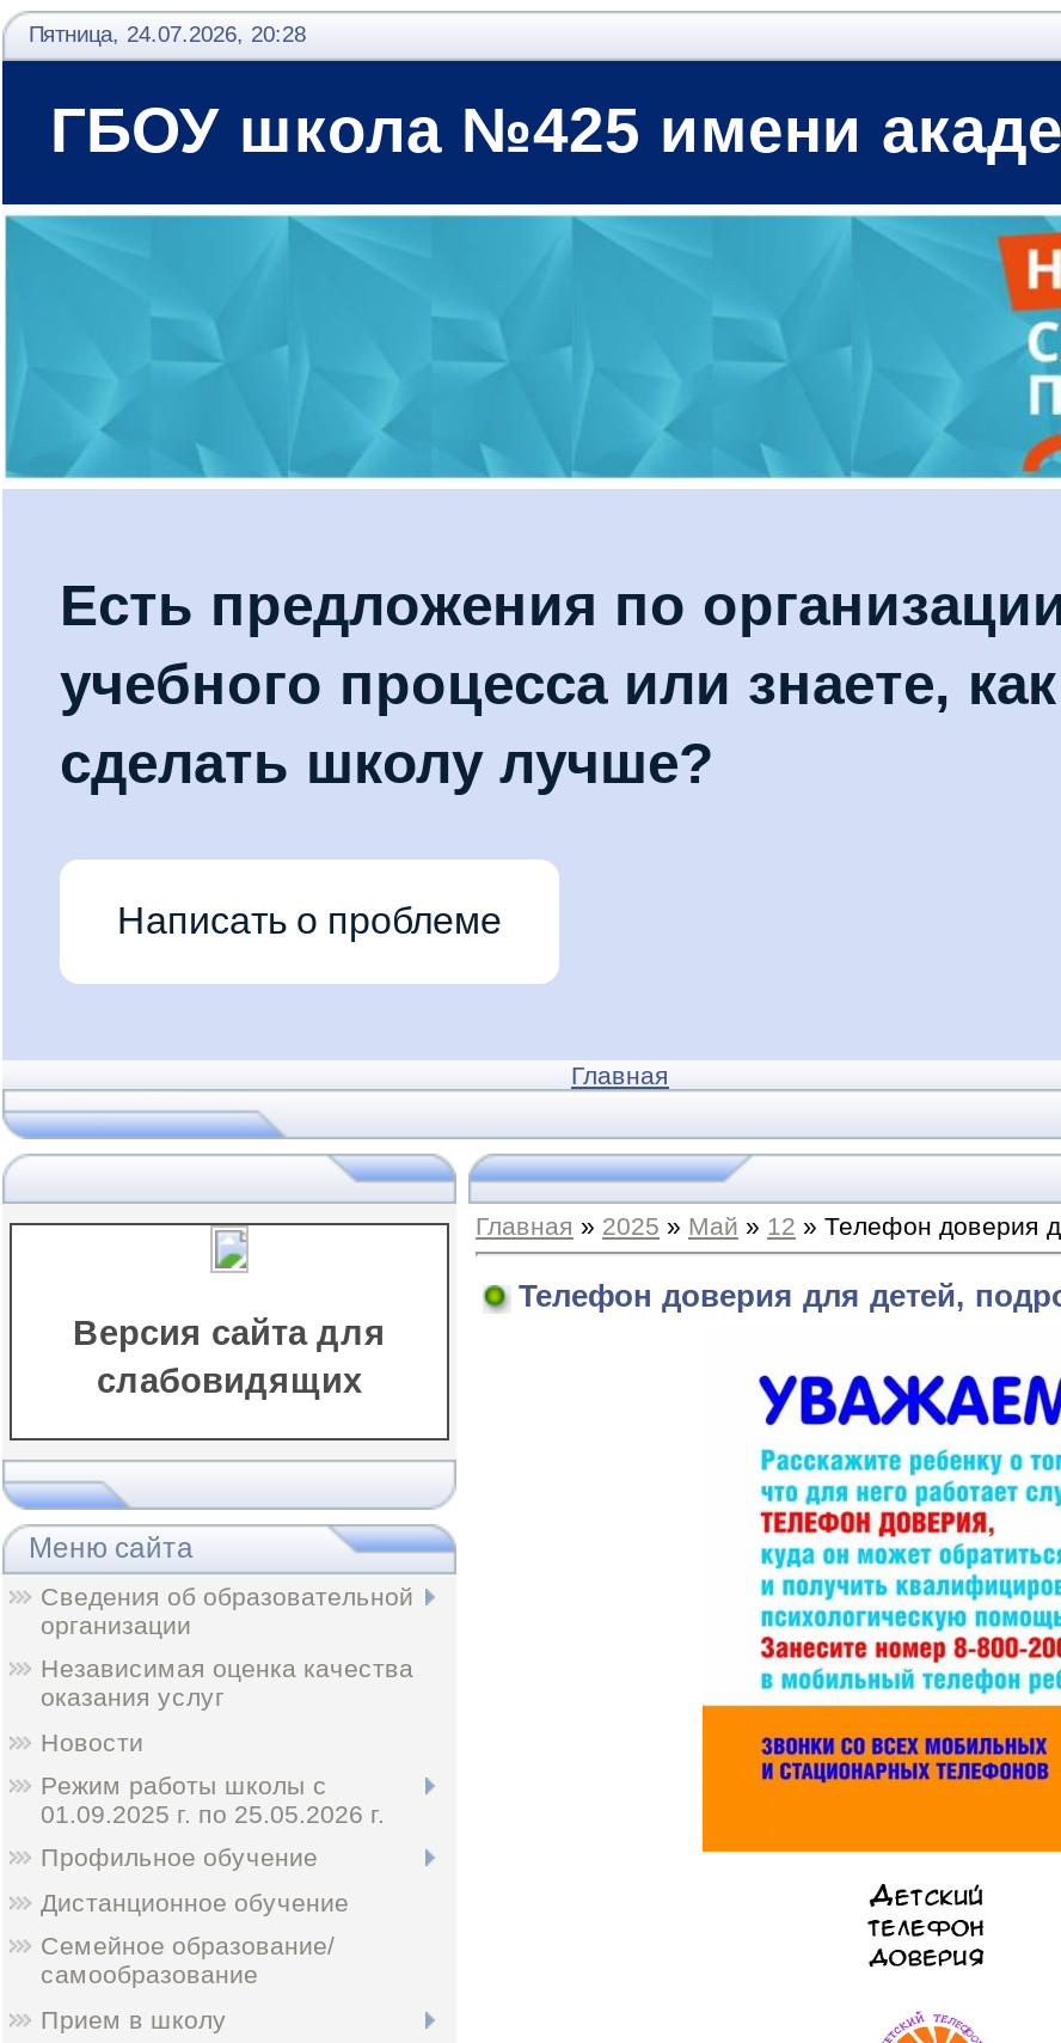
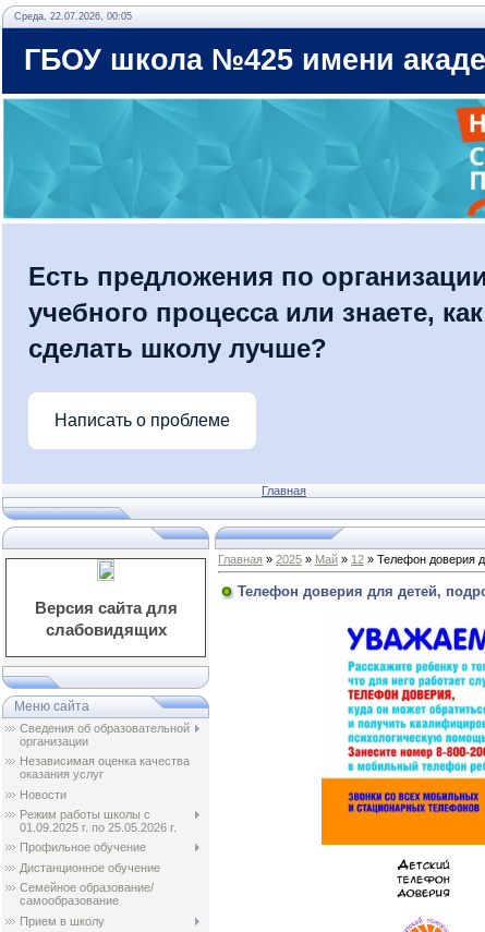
[29,23,306,47] Пятница, 24.07.2026, 20:28 -> [14,11,132,22] Среда, 22.07.2026, 00:05

